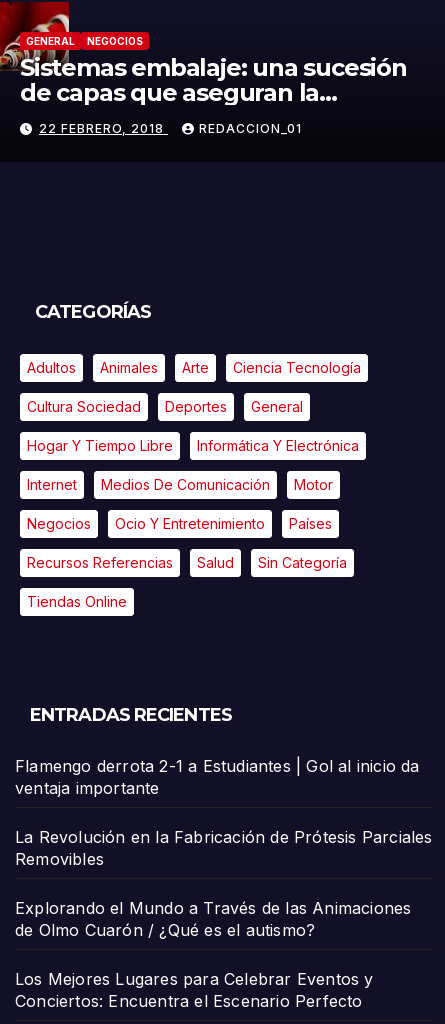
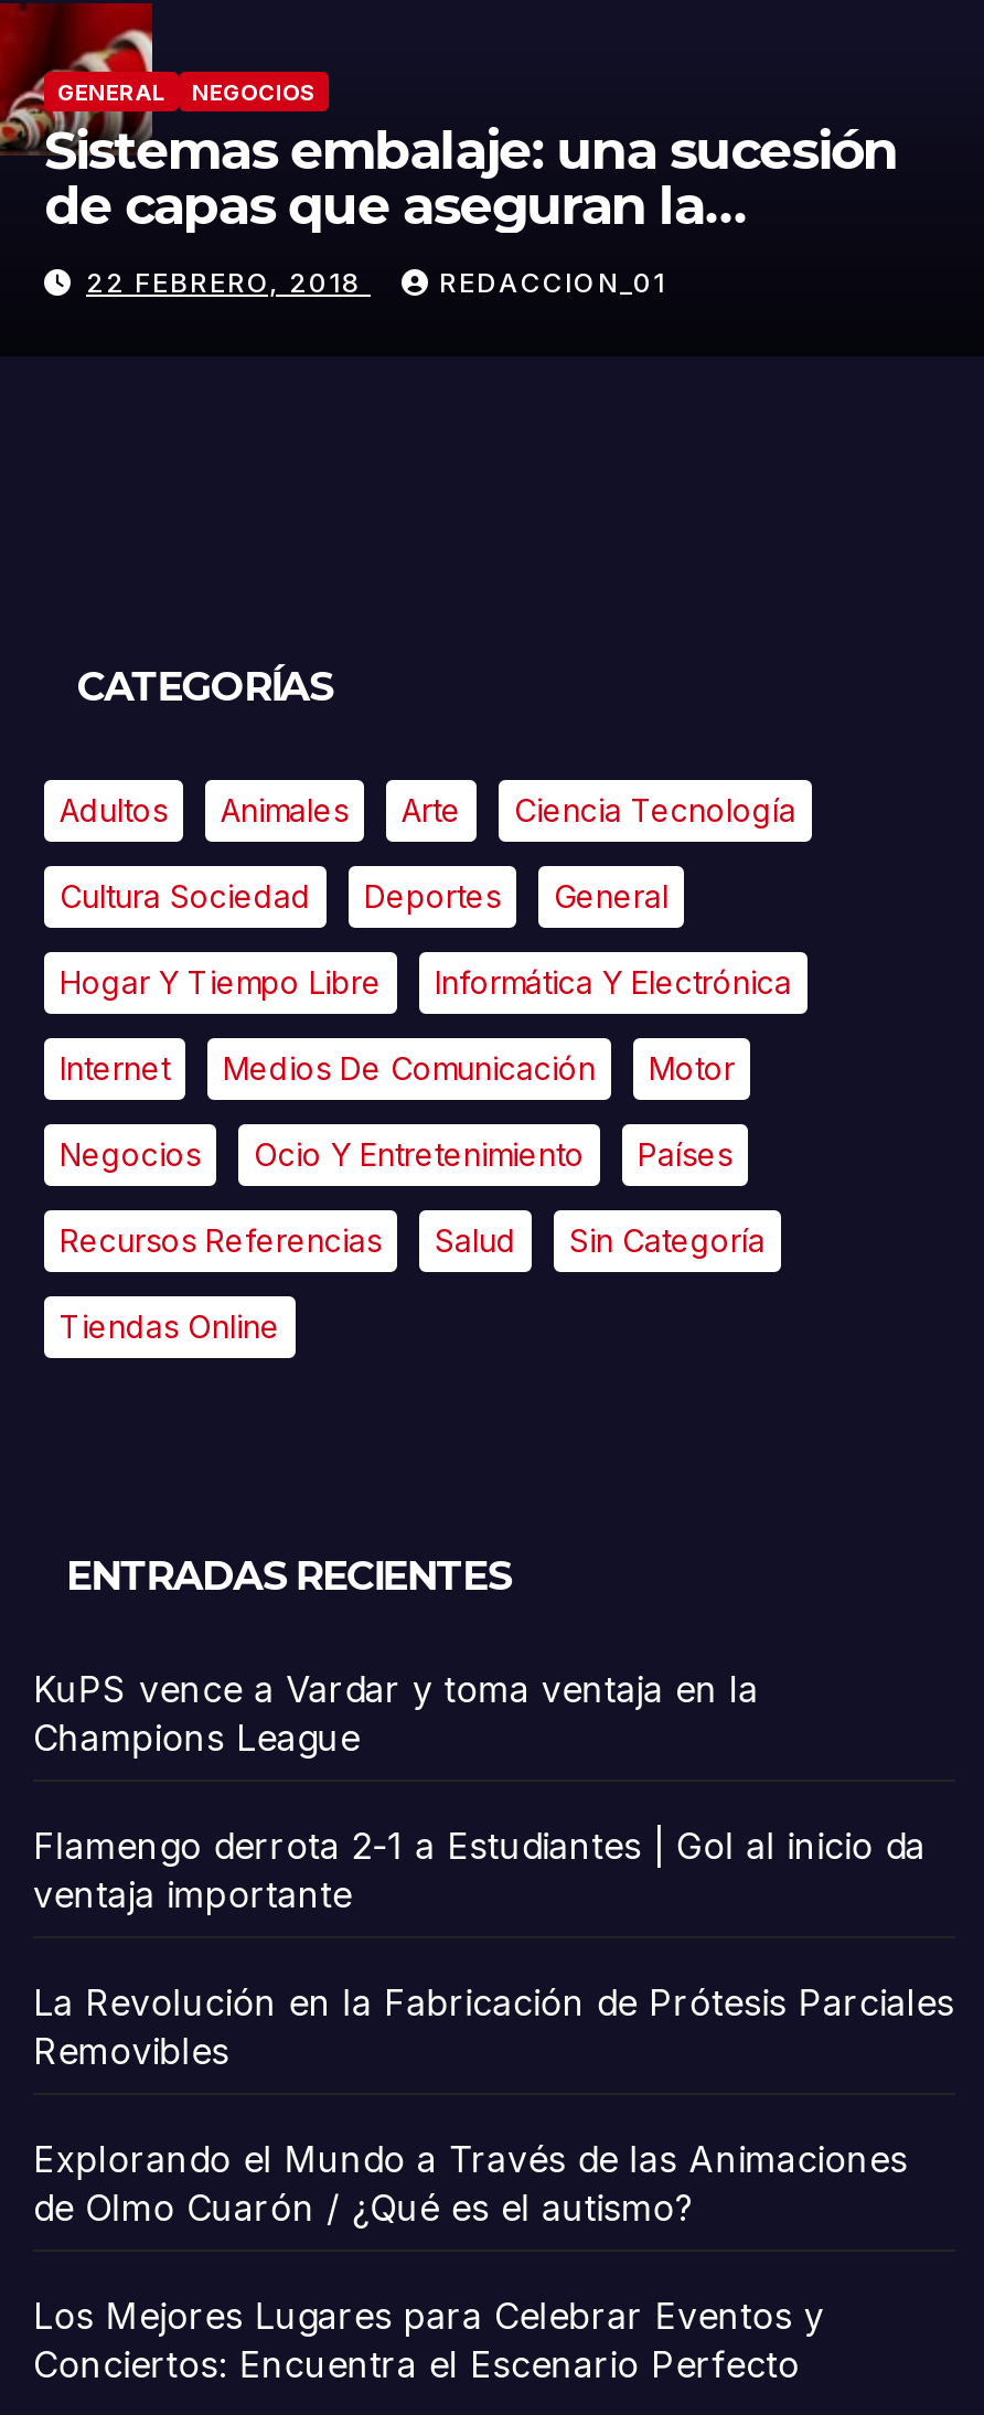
none -> [33,1667,759,1760] KuPS vence a Vardar y toma ventaja en la | Champions League

